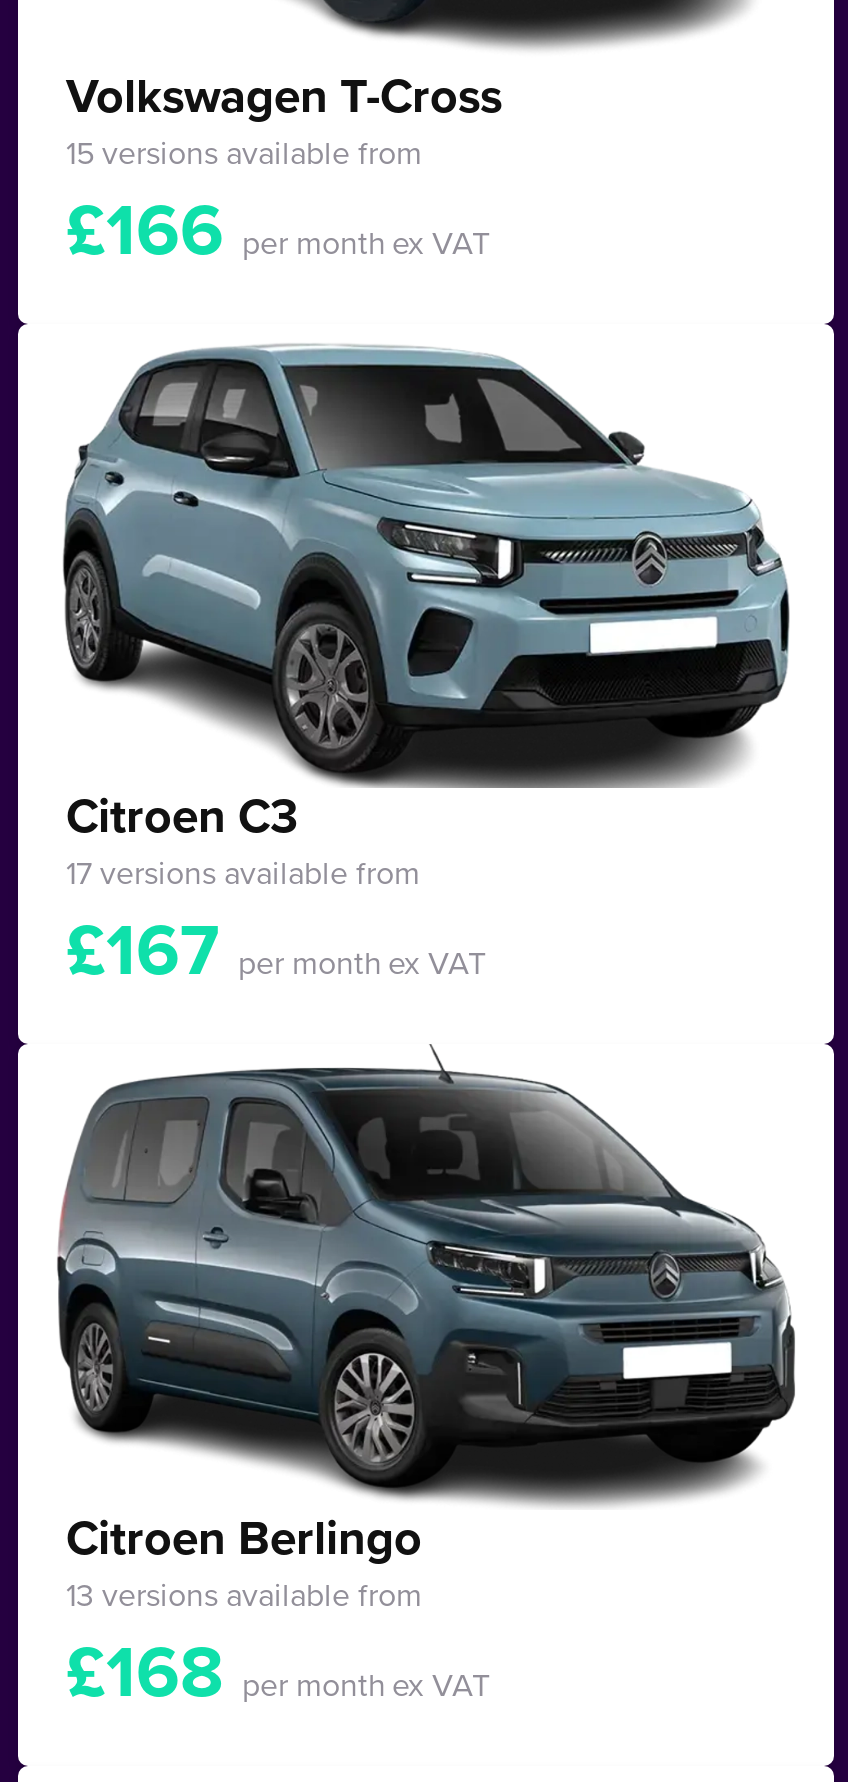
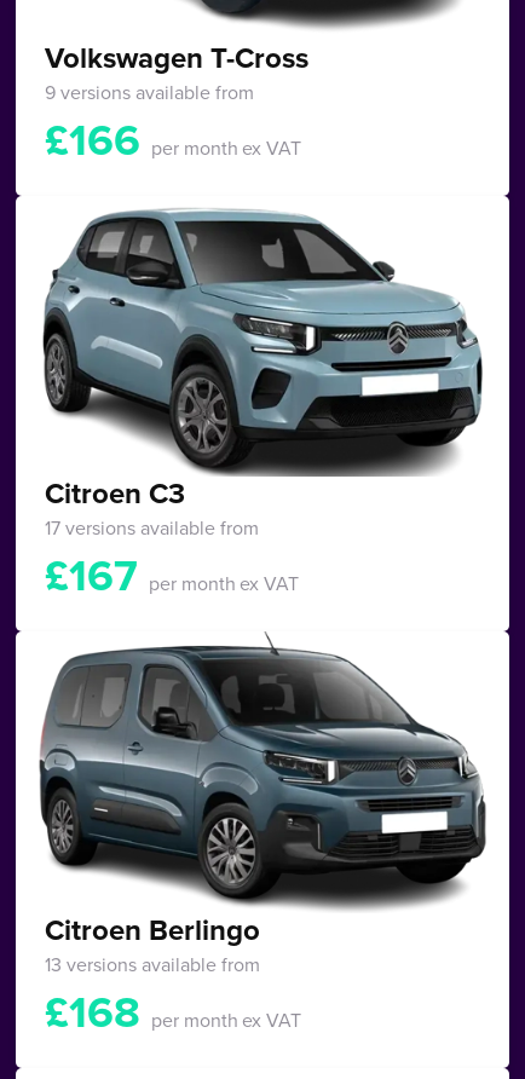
[66,130,422,176] 15 versions available from -> [45,79,254,105] 9 versions available from

